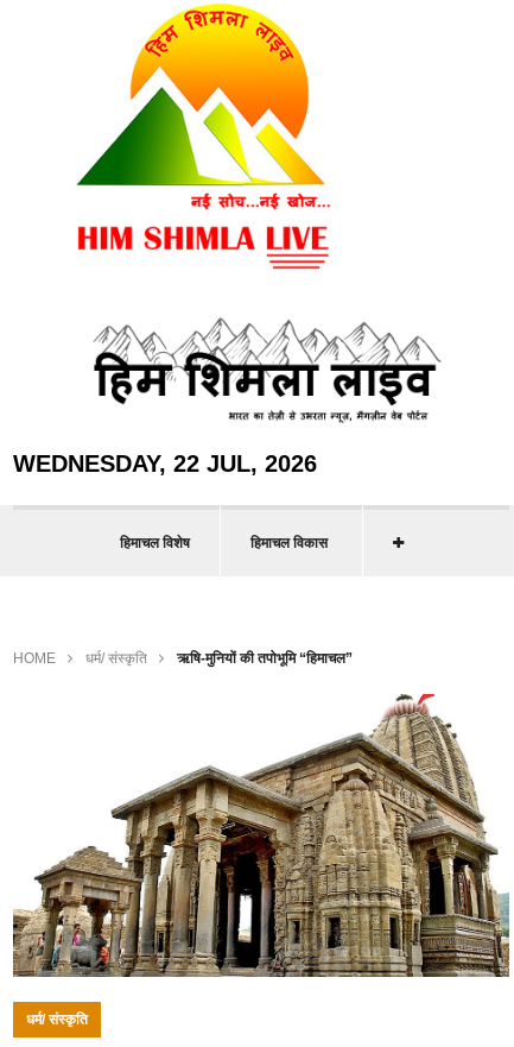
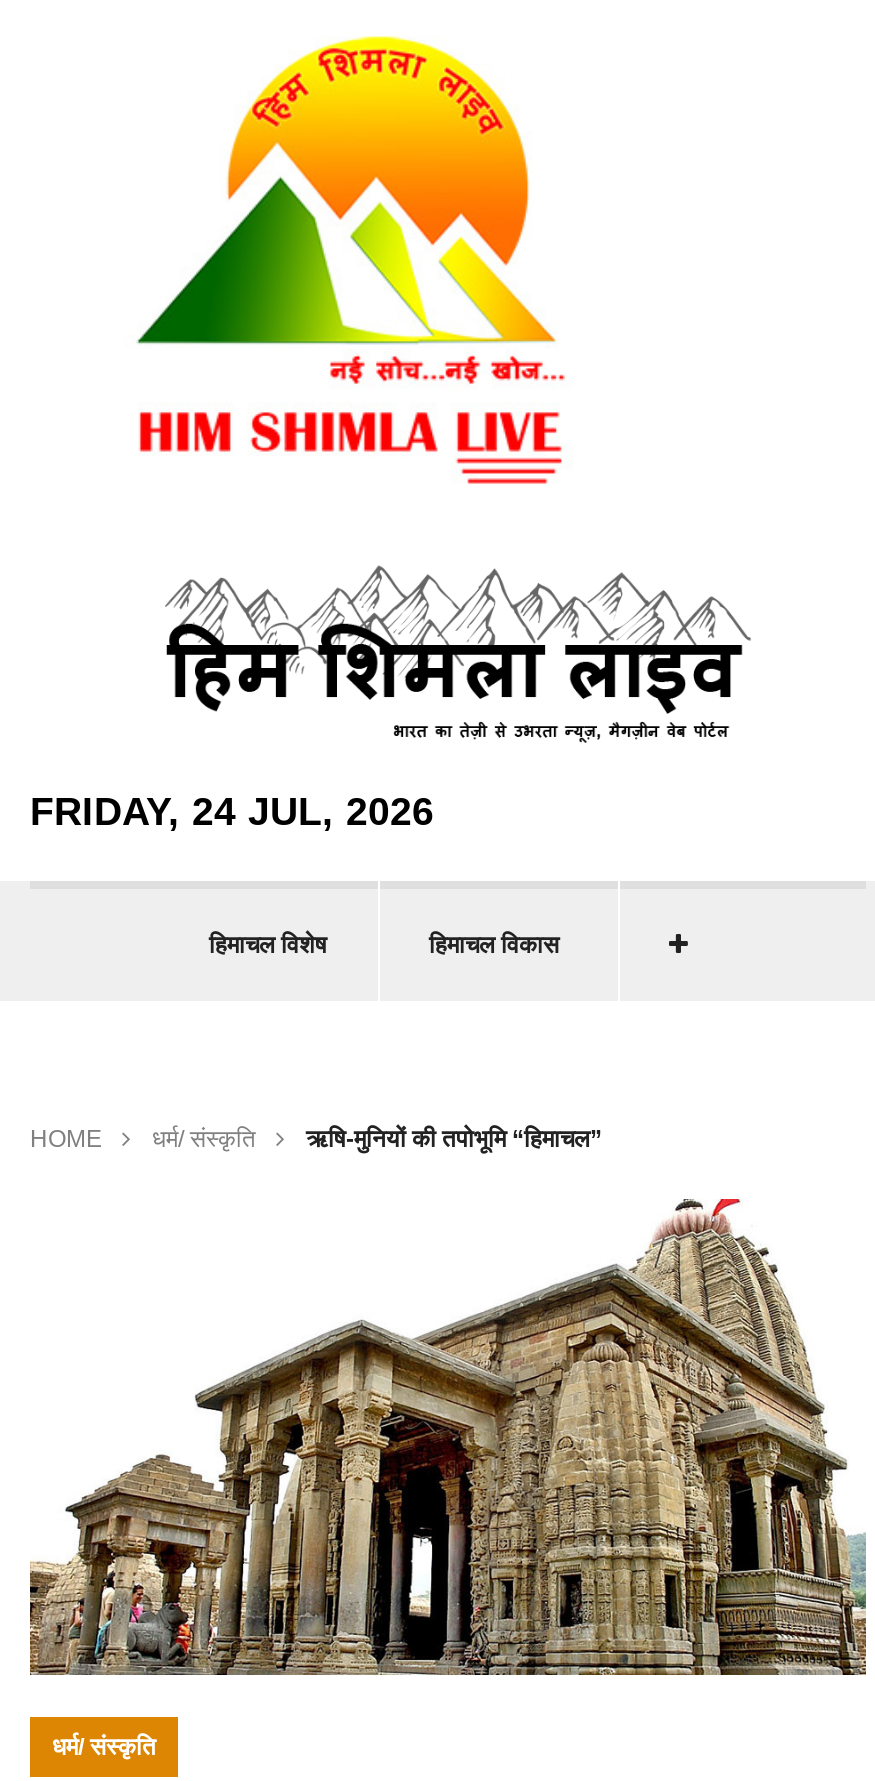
[13,450,317,477] WEDNESDAY, 22 JUL, 2026 -> [30,789,434,833] FRIDAY, 24 JUL, 2026

